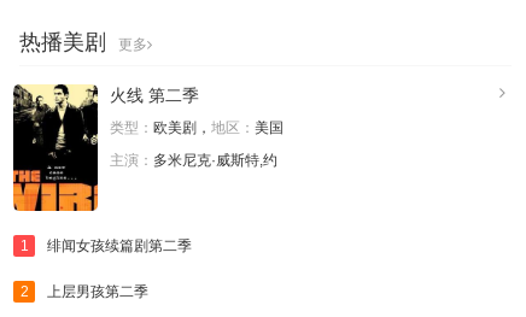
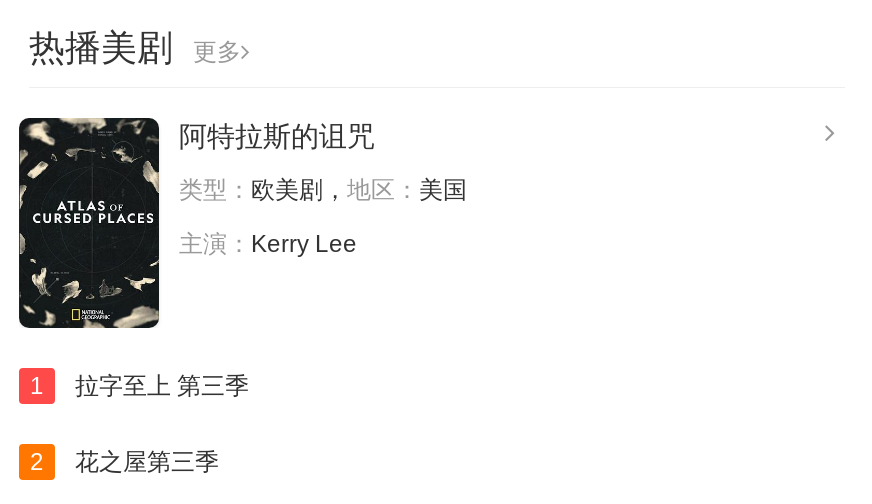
[12,83,199,212] [image] | 火线 第二季 -> [17,116,375,330] [image] | 阿特拉斯的诅咒
[110,152,277,169] 主演：多米尼克·威斯特,约 -> [179,230,357,258] 主演：Kerry Lee
[47,237,192,254] 绯闻女孩续篇剧第二季 -> [75,372,249,400] 拉字至上 第三季
[47,283,148,300] 上层男孩第二季 -> [75,448,219,476] 花之屋第三季

